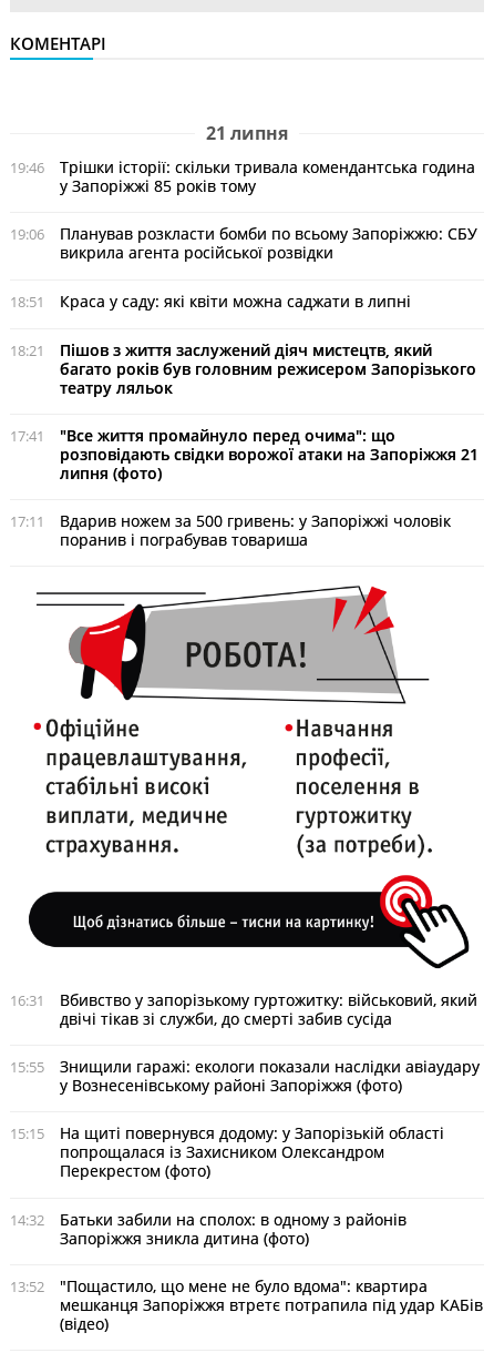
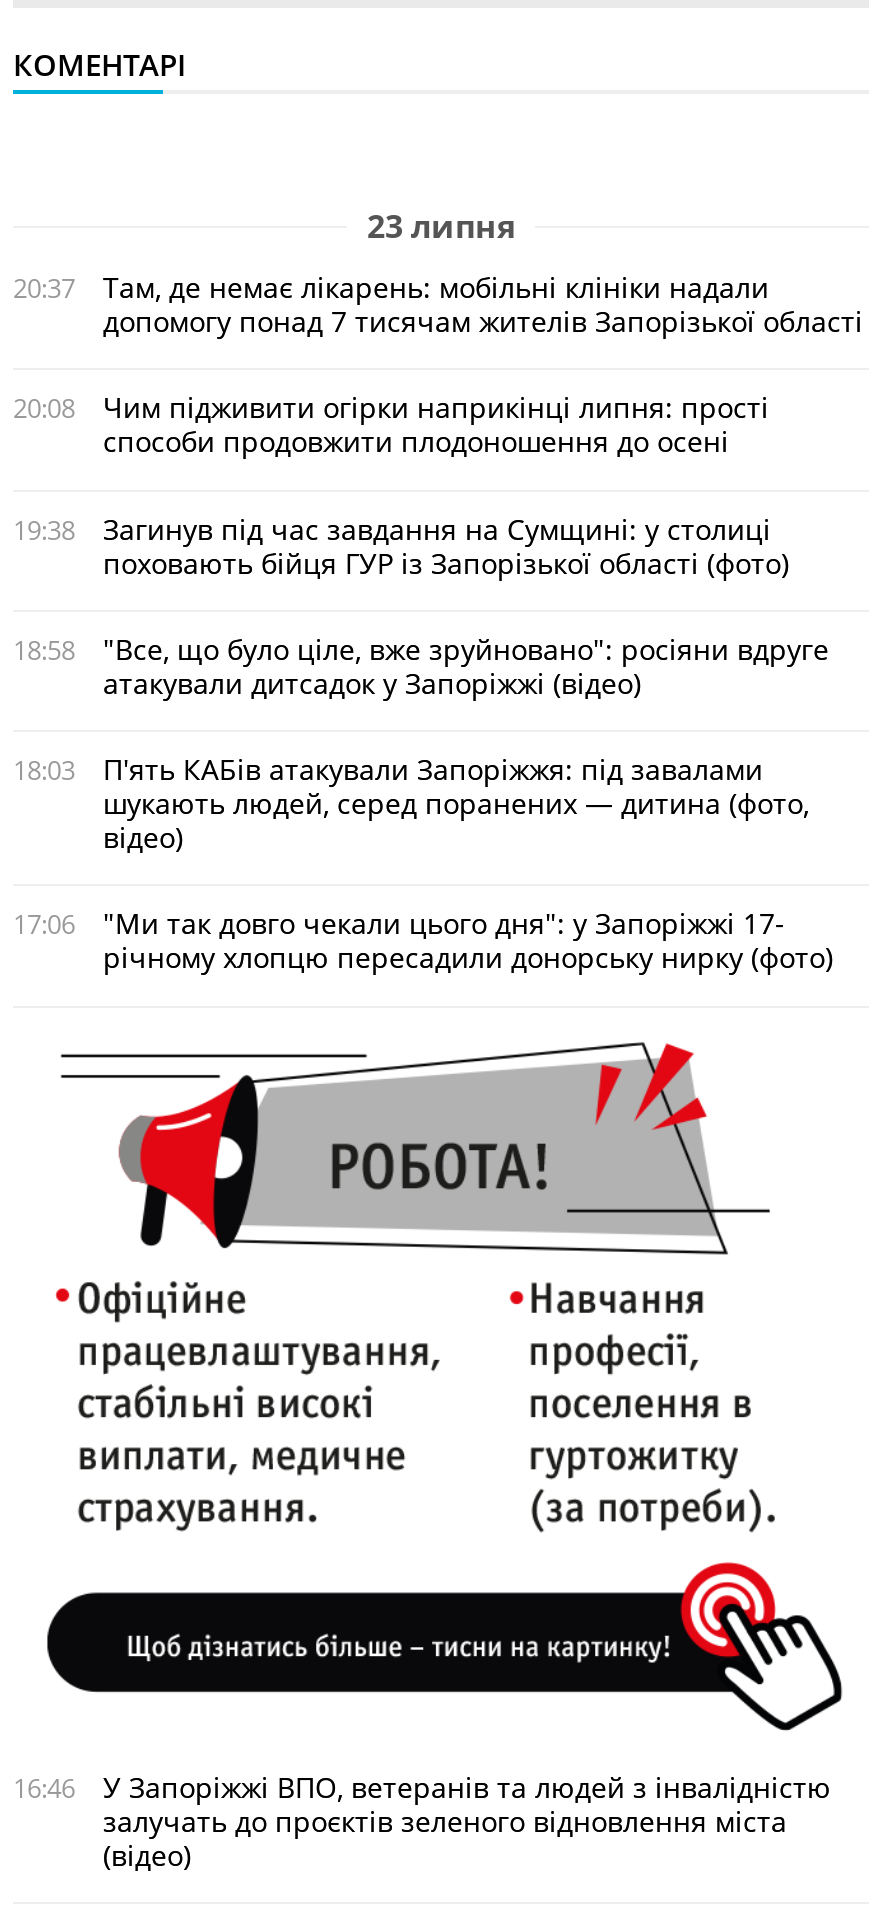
[10,121,478,550] 21 липня | 19:46 | Трішки історії: скільки тривала комендантська година | у Запоріжжі 85 років тому | 19:06 | Планував розкласти бомби по всьому Запоріжжю: СБУ | викрила агента російської розвідки | 18:51 | Краса у саду: які квіти можна саджати в липні | 18:21 | Пішов з життя заслужений діяч мистецтв, який | багато років був головним режисером Запорізького | театру ляльок | 17:41 | "Все життя промайнуло перед очима": що | розповідають свідки ворожої атаки на Запоріжжя 21 | липня (фото) | 17:11 | Вдарив ножем за 500 гривень: у Запоріжжі чоловік | поранив і пограбував товариша -> [13,204,863,976] 23 липня | 20:37 | Там, де немає лікарень: мобільні клініки надали | допомогу понад 7 тисячам жителів Запорізької області | 20:08 | Чим підживити огірки наприкінці липня: прості | способи продовжити плодоношення до осені | 19:38 | Загинув під час завдання на Сумщині: у столиці | поховають бійця ГУР із Запорізької області (фото) | 18:58 | "Все, що було ціле, вже зруйновано": росіяни вдруге | атакували дитсадок у Запоріжжі (відео) | 18:03 | П'ять КАБів атакували Запоріжжя: під завалами | шукають людей, серед поранених — дитина (фото, | відео) | 17:06 | "Ми так довго чекали цього дня": у Запоріжжі 17- | річному хлопцю пересадили донорську нирку (фото)
[10,989,483,1315] 16:31 | Вбивство у запорізькому гуртожитку: військовий, який | двічі тікав зі служби, до смерті забив сусіда | 15:55 | Знищили гаражі: екологи показали наслідки авіаудару | у Вознесенівському районі Запоріжжя (фото) | 15:15 | На щиті повернувся додому: у Запорізькій області | попрощалася із Захисником Олександром | Перекрестом (фото) | 14:32 | Батьки забили на сполох: в одному з районів | Запоріжжя зникла дитина (фото) | 13:52 | "Пощастило, що мене не було вдома": квартира | мешканця Запоріжжя втретє потрапила під удар КАБів -> [13,1768,831,1840] 16:46 | У Запоріжжі ВПО, ветеранів та людей з інвалідністю | залучать до проєктів зеленого відновлення міста

